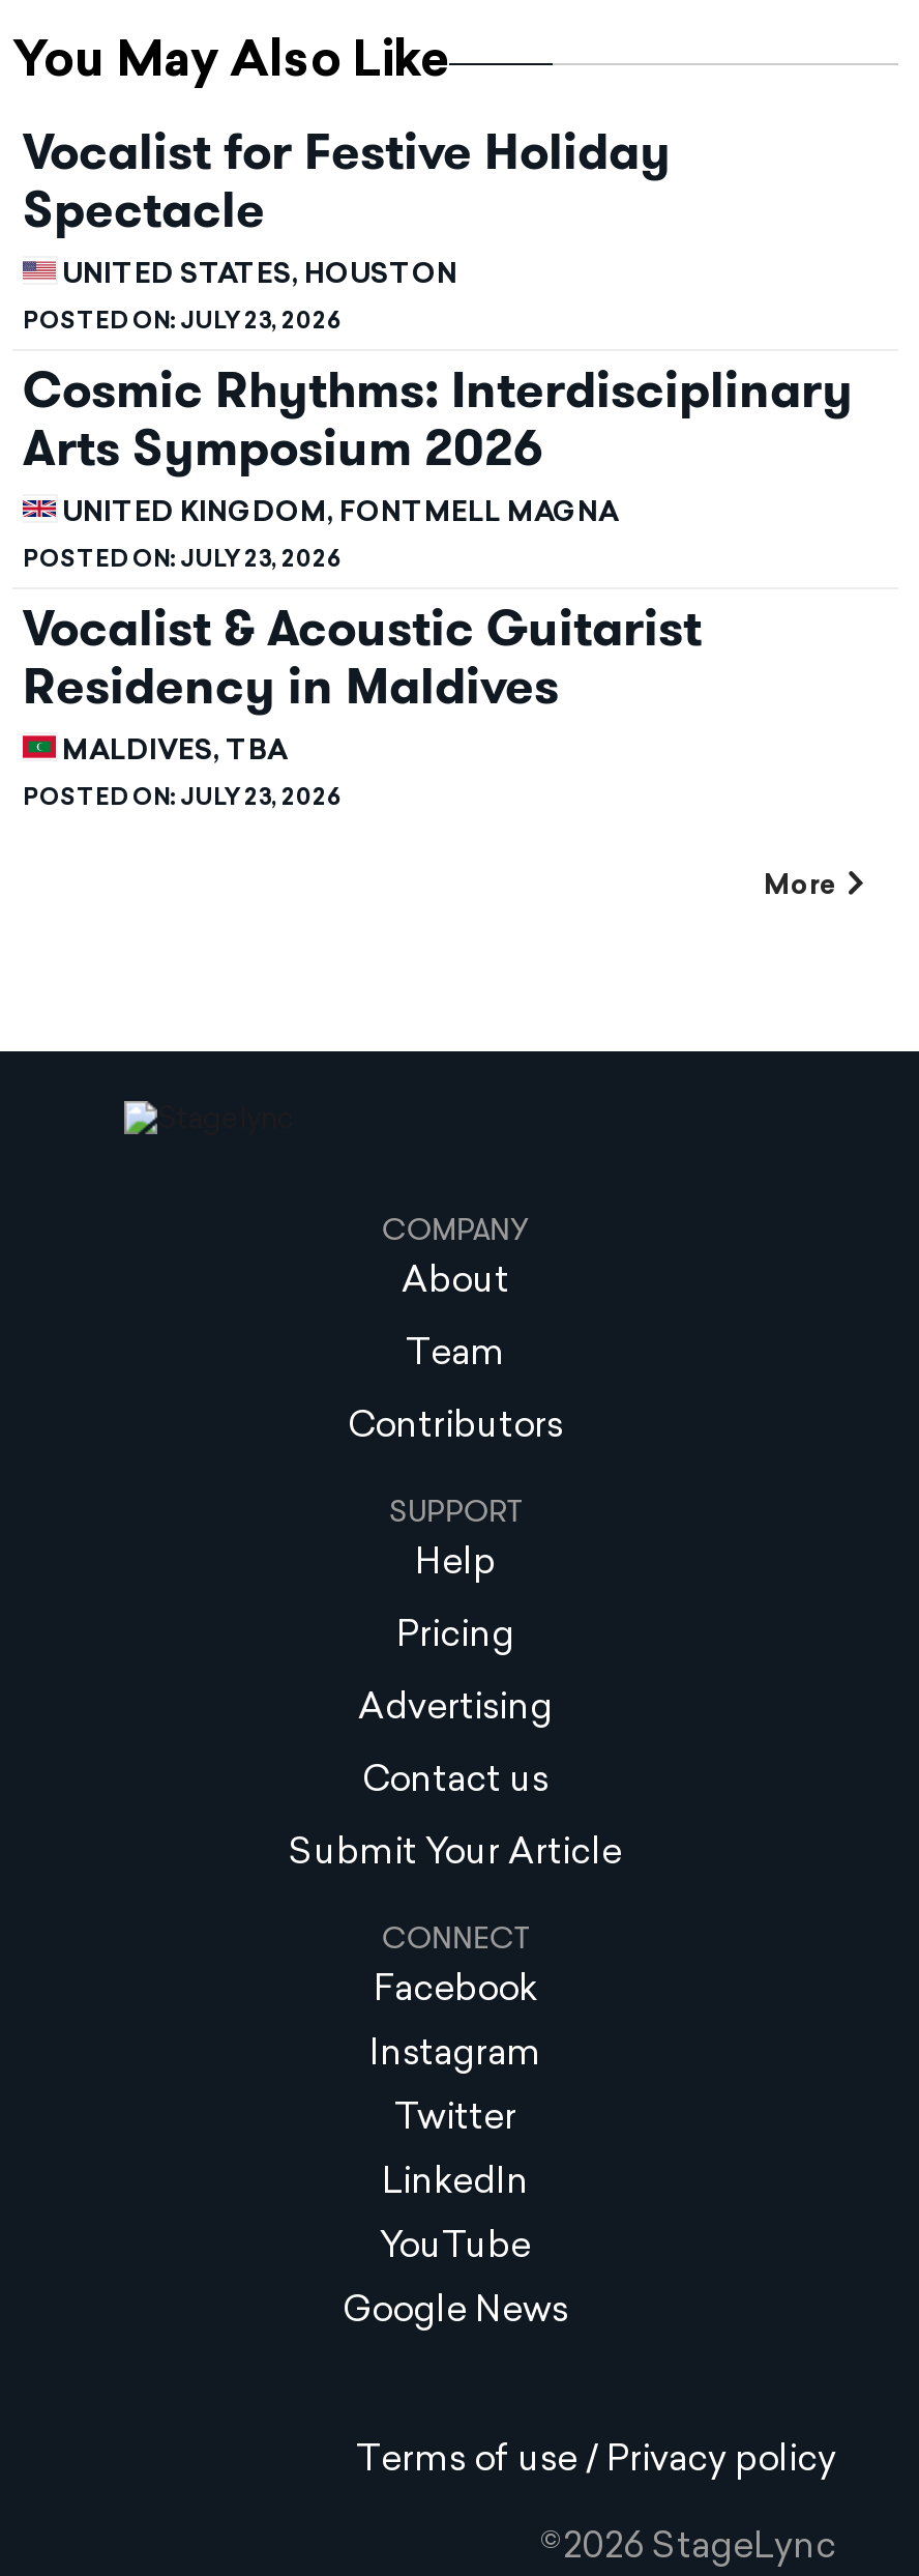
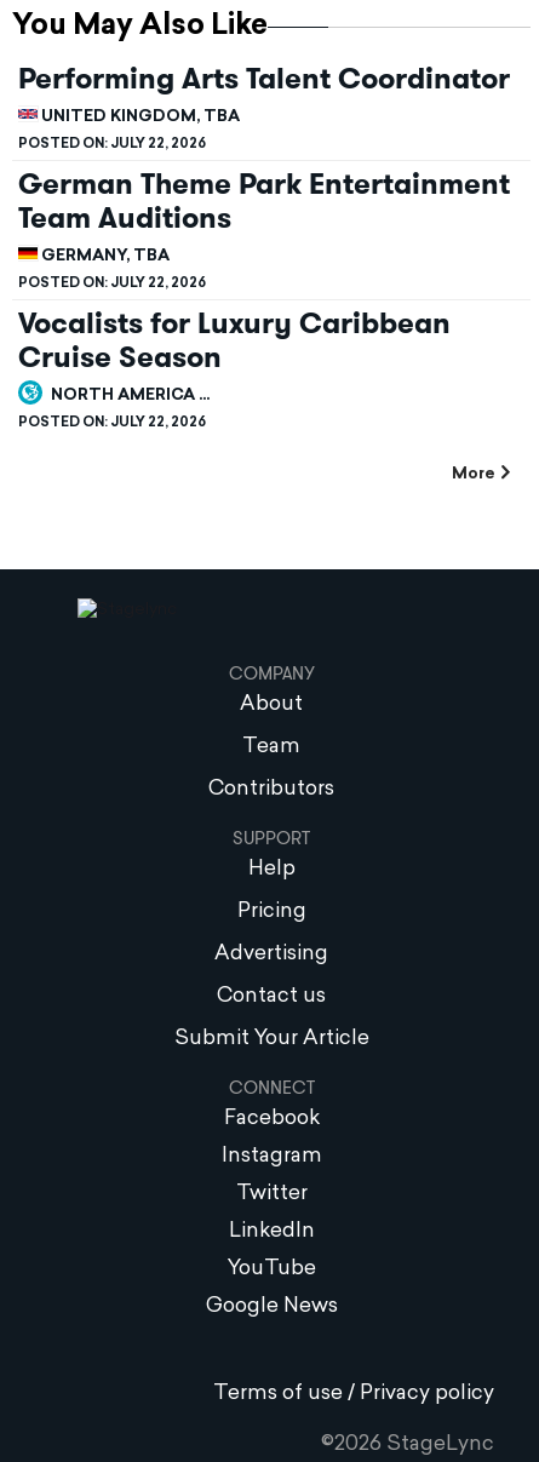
[23,117,671,289] Vocalist for Festive Holiday | Spectacle | UNITED STATES, HOUSTON -> [18,58,510,125] Performing Arts Talent Coordinator | UNITED KINGDOM, TBA
[23,312,853,527] POSTED ON: JULY 23, 2026 | Cosmic Rhythms: Interdisciplinary | Arts Symposium 2026 | UNITED KINGDOM, FONTMELL MAGNA -> [18,138,510,264] POSTED ON: JULY 22, 2026 | German Theme Park Entertainment | Team Auditions | GERMANY, TBA
[23,550,702,765] POSTED ON: JULY 23, 2026 | Vocalist & Acoustic Guitarist | Residency in Maldives | MALDIVES, TBA -> [18,277,451,403] POSTED ON: JULY 22, 2026 | Vocalists for Luxury Caribbean | Cruise Season | NORTH AMERICA ...
[23,788,342,811] POSTED ON: JULY 23, 2026 -> [18,417,206,430] POSTED ON: JULY 22, 2026

